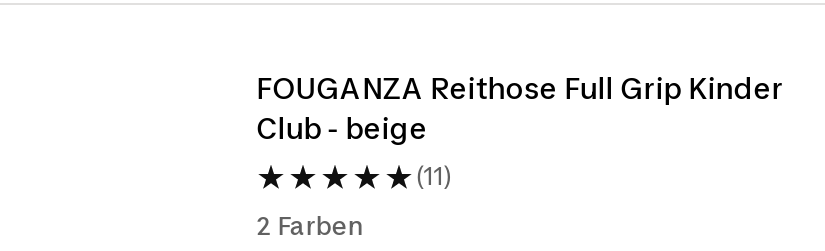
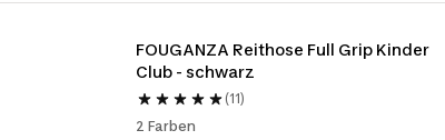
[256,111,428,145] Club - beige -> [136,62,255,81] Club - schwarz

